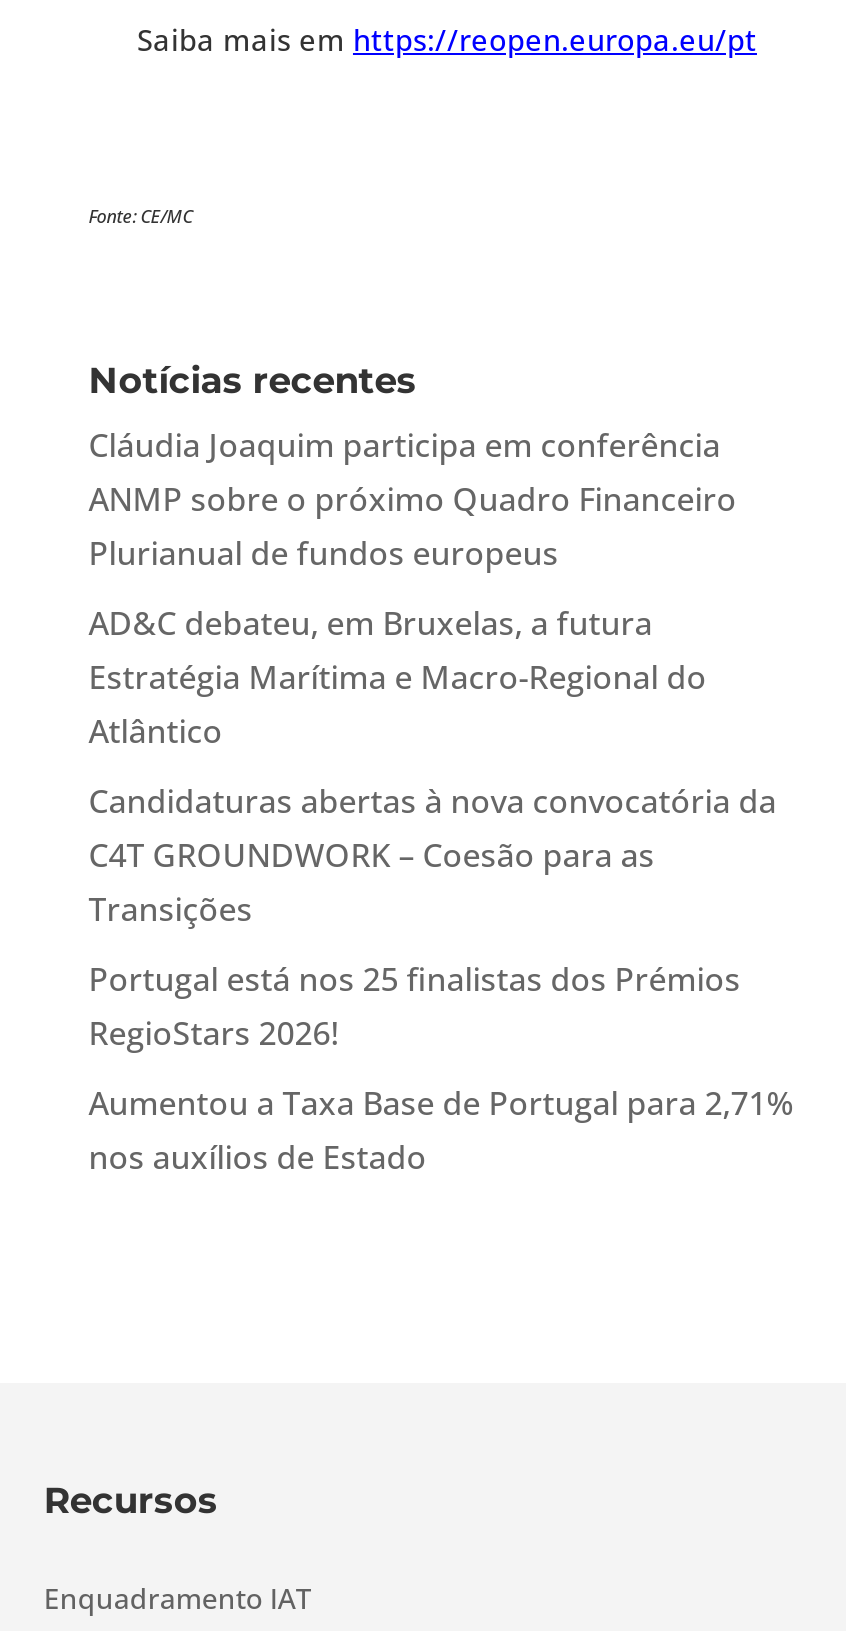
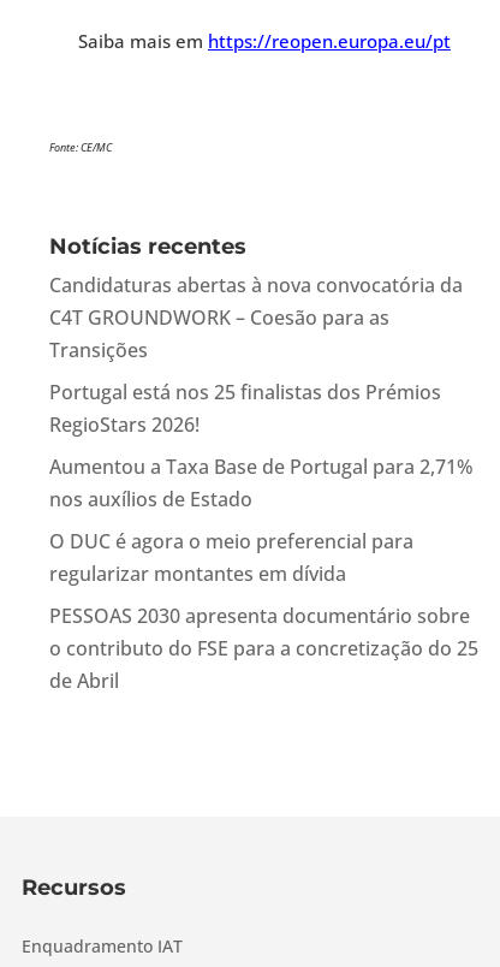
[89,423,737,753] Cláudia Joaquim participa em conferência | ANMP sobre o próximo Quadro Financeiro | Plurianual de fundos europeus | AD&C debateu, em Bruxelas, a futura | Estratégia Marítima e Macro-Regional do | Atlântico -> none
moved [89,779,795,1179] -> [49,272,473,512]: Candidaturas abertas à nova convocatória da | C4T GROUNDWORK – Coesão para as | Transições | Portugal está nos 25 finalistas dos Prémios | RegioStars 2026! | Aumentou a Taxa Base de Portugal para 2,71% | nos auxílios de Estado
none -> [49,528,478,694] O DUC é agora o meio preferencial para | regularizar montantes em dívida | PESSOAS 2030 apresenta documentário sobre | o contributo do FSE para a concretização do 25 | de Abril

